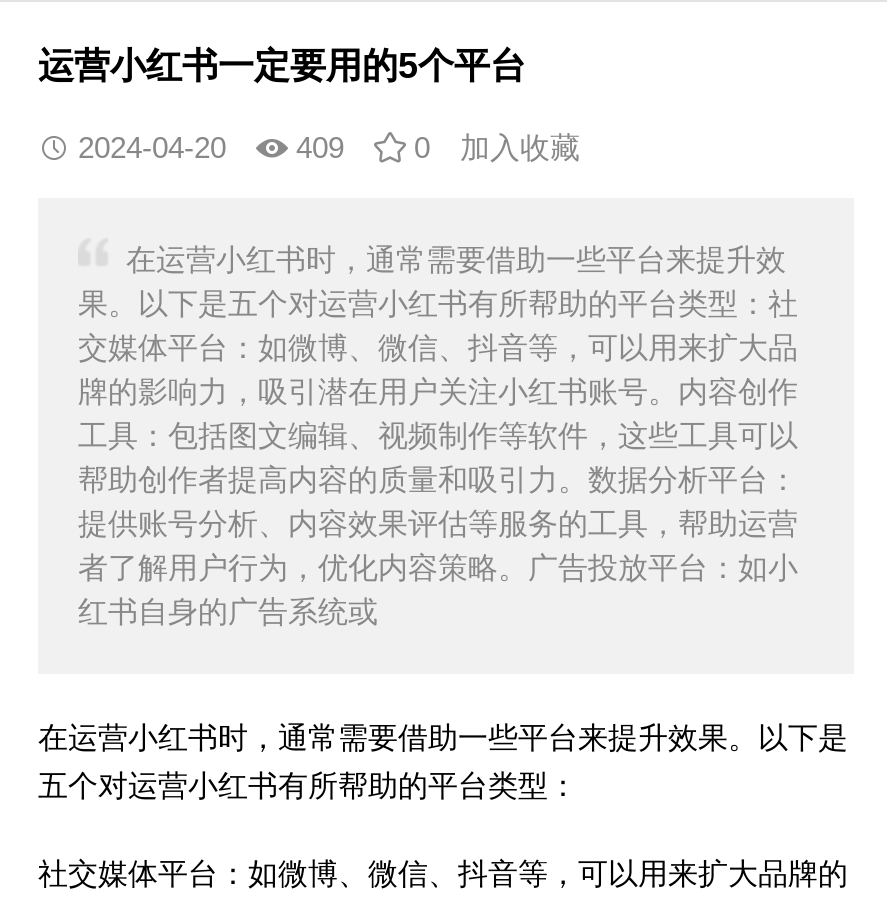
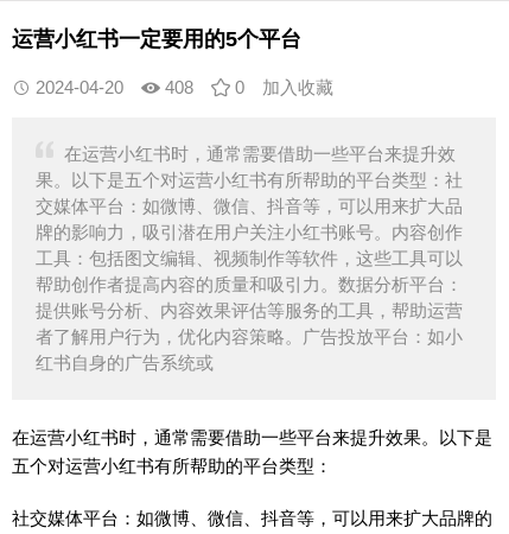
[296,130,344,164] 409 -> [165,77,193,97] 408

